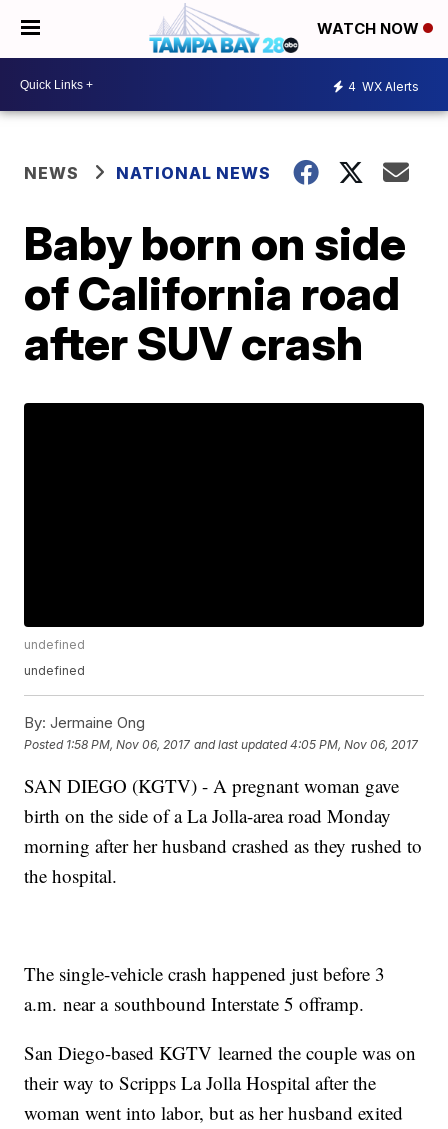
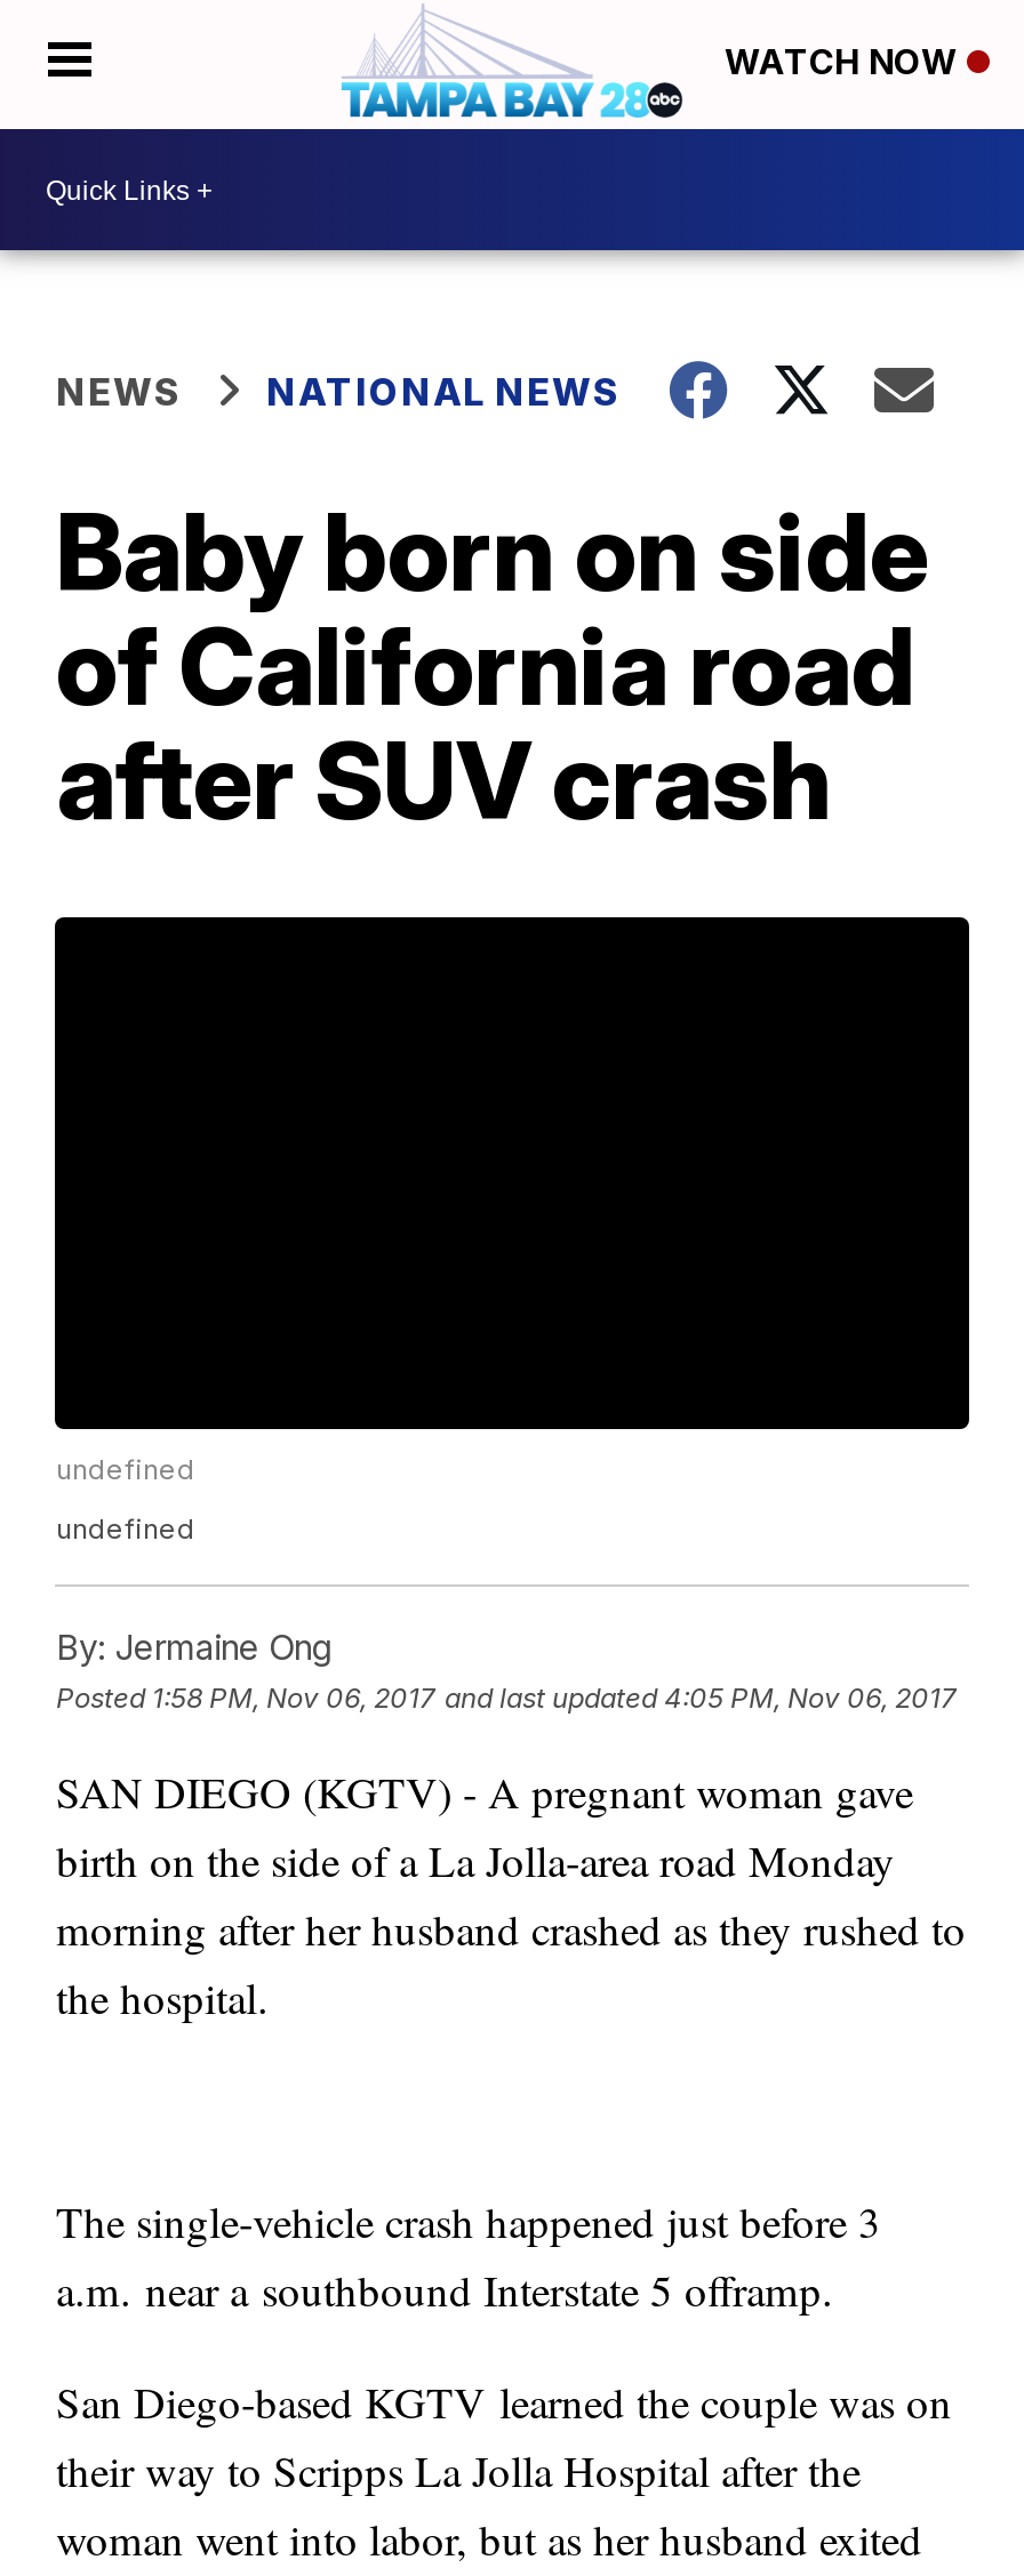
[348,78,419,93] 4 WX Alerts -> none

